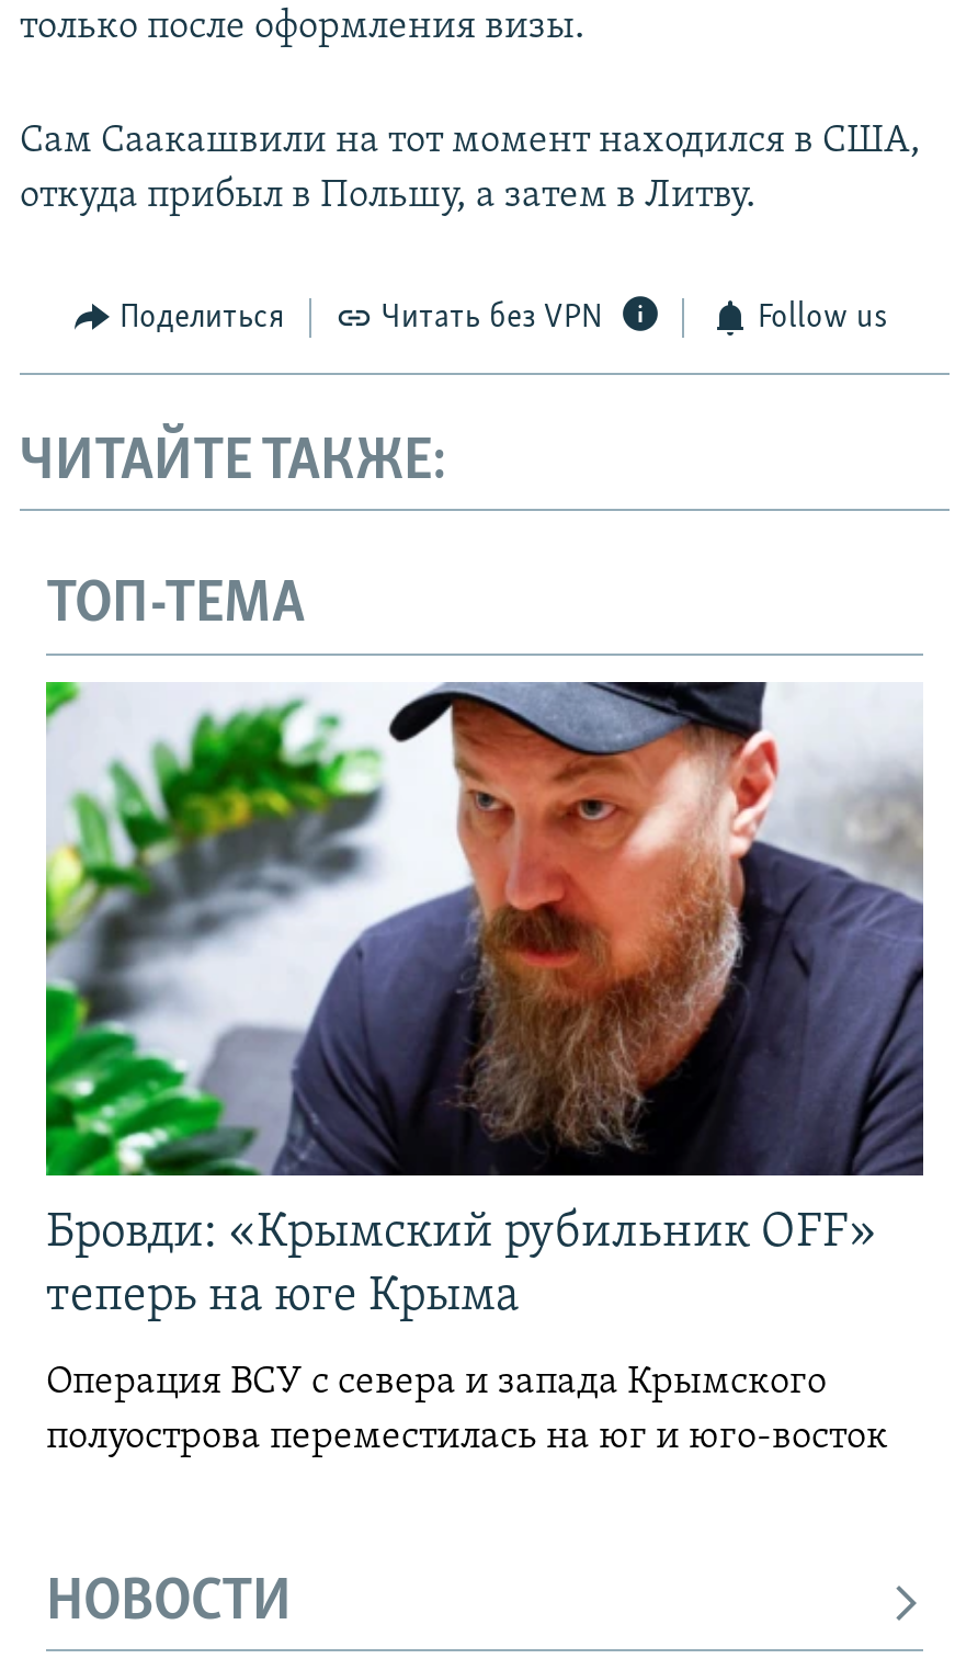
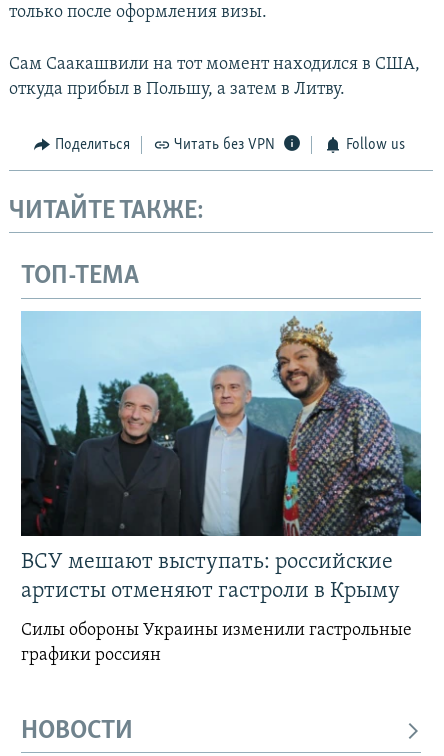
[44,680,925,1322] [image] | Бровди: «Крымский рубильник OFF» | теперь на юге Крыма -> [20,311,422,603] [image] | ВСУ мешают выступать: российские | артисты отменяют гастроли в Крыму
[46,1362,888,1458] Операция ВСУ с севера и запада Крымского | полуострова переместилась на юг и юго-восток -> [21,621,412,665] Силы обороны Украины изменили гастрольные | графики россиян

